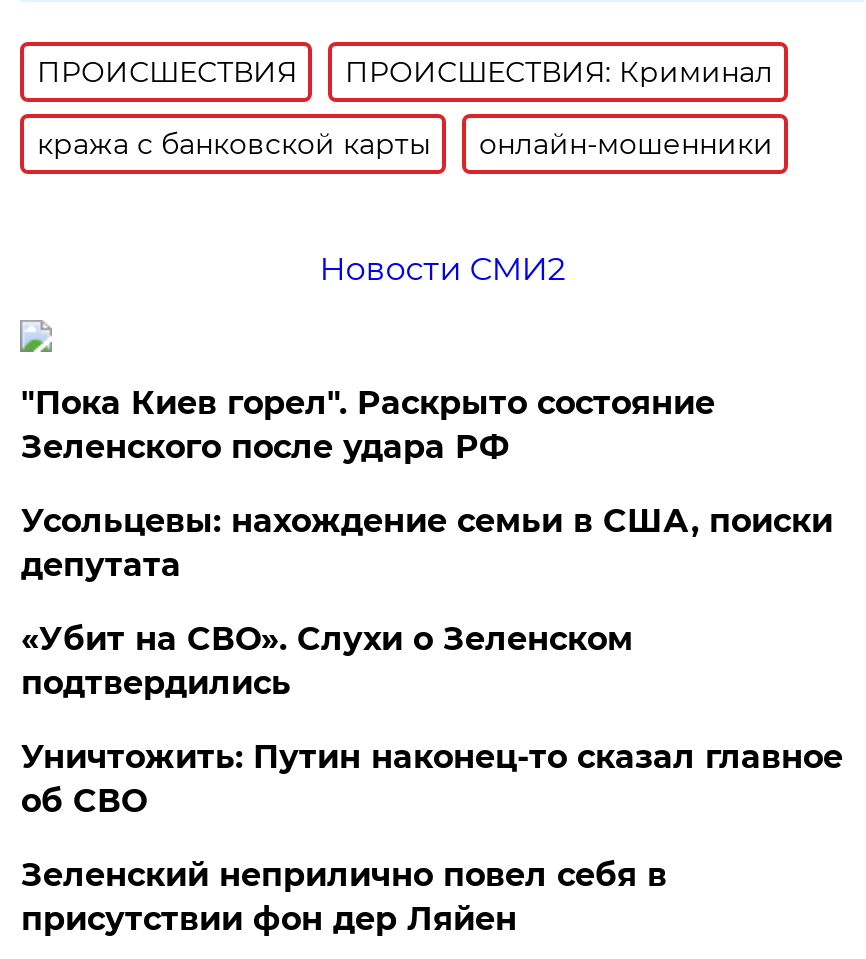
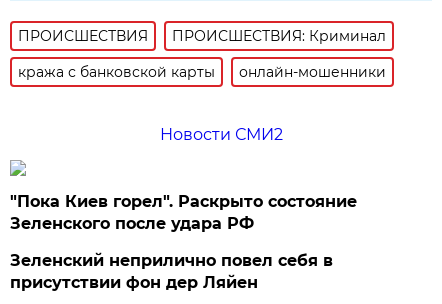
[21,502,843,820] Усольцевы: нахождение семьи в США, поиски | депутата | «Убит на СВО». Слухи о Зеленском | подтвердились | Уничтожить: Путин наконец-то сказал главное | об СВО -> none

